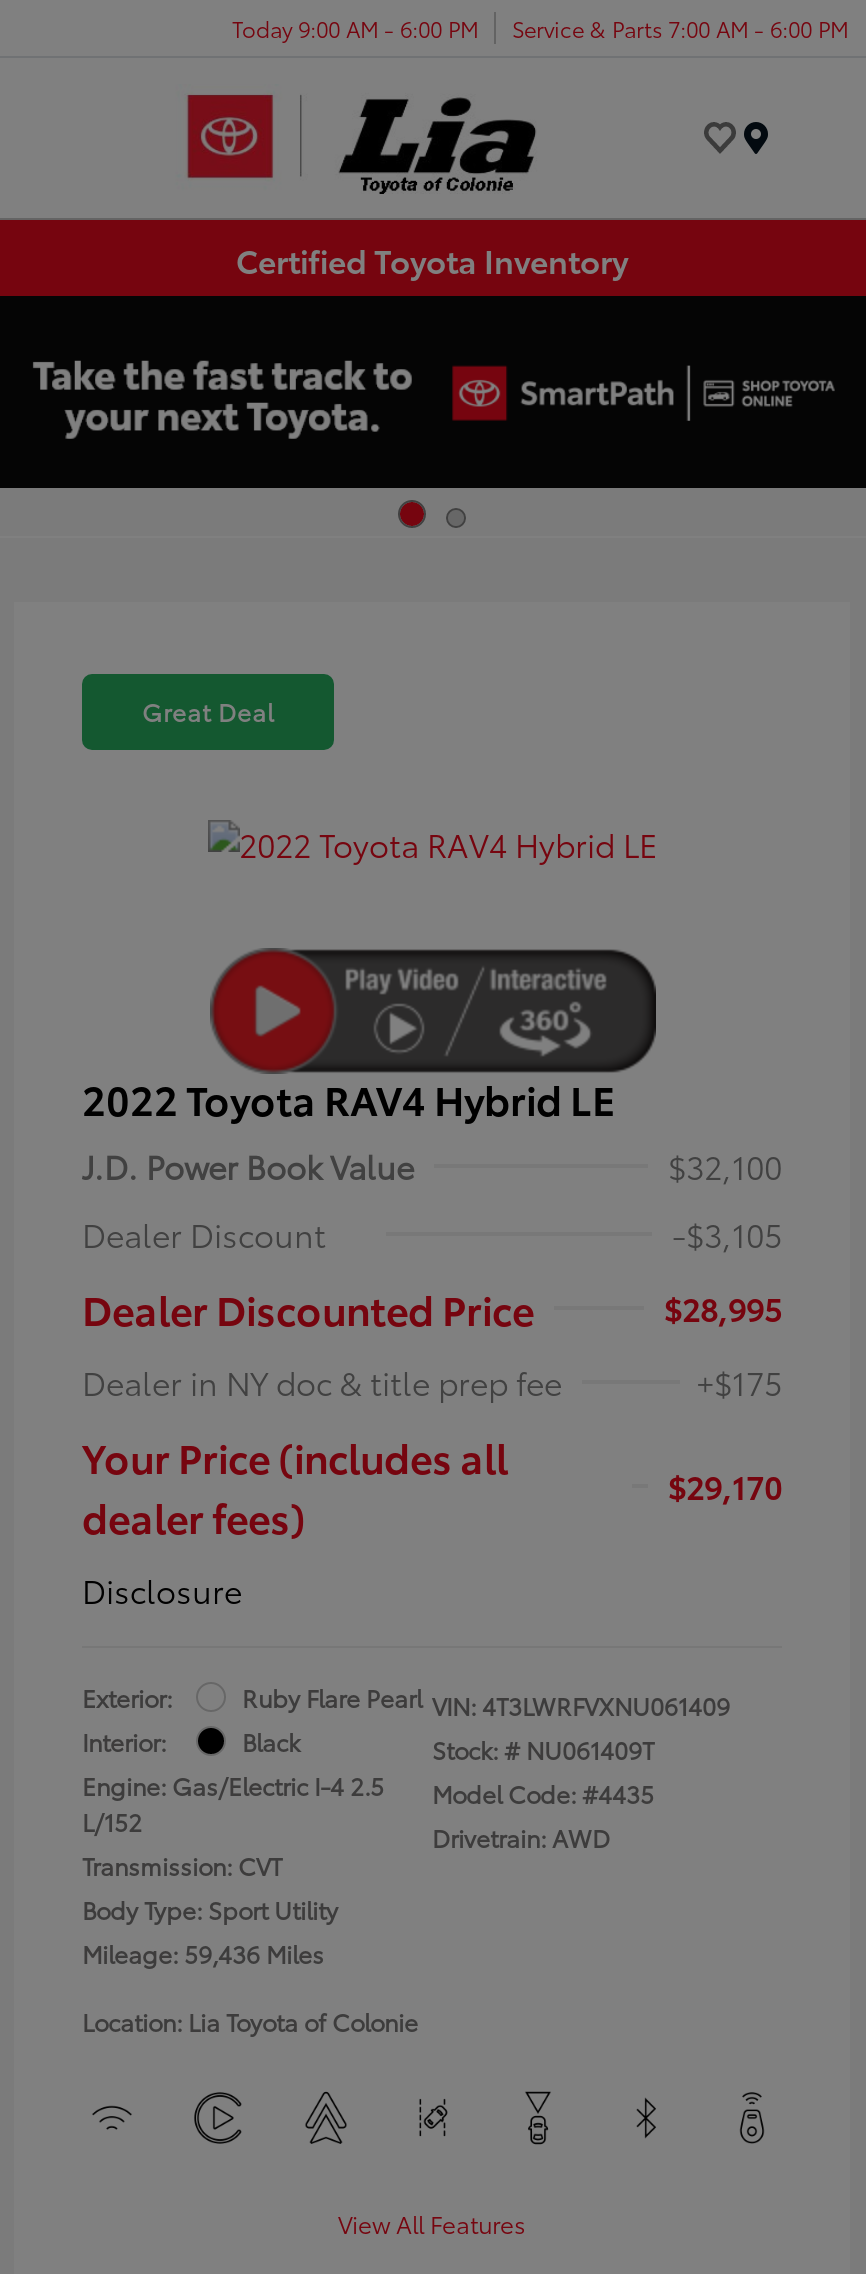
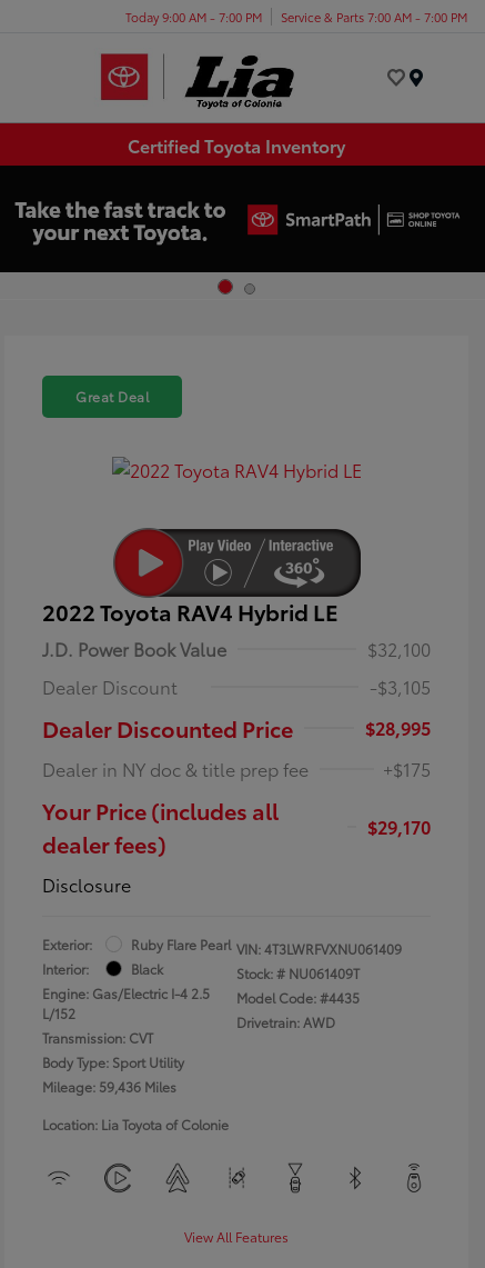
[232,11,478,43] Today 9:00 AM - 6:00 PM -> [125,7,262,25] Today 9:00 AM - 7:00 PM
[512,11,848,43] Service & Parts 7:00 AM - 6:00 PM -> [281,7,467,25] Service & Parts 7:00 AM - 7:00 PM

